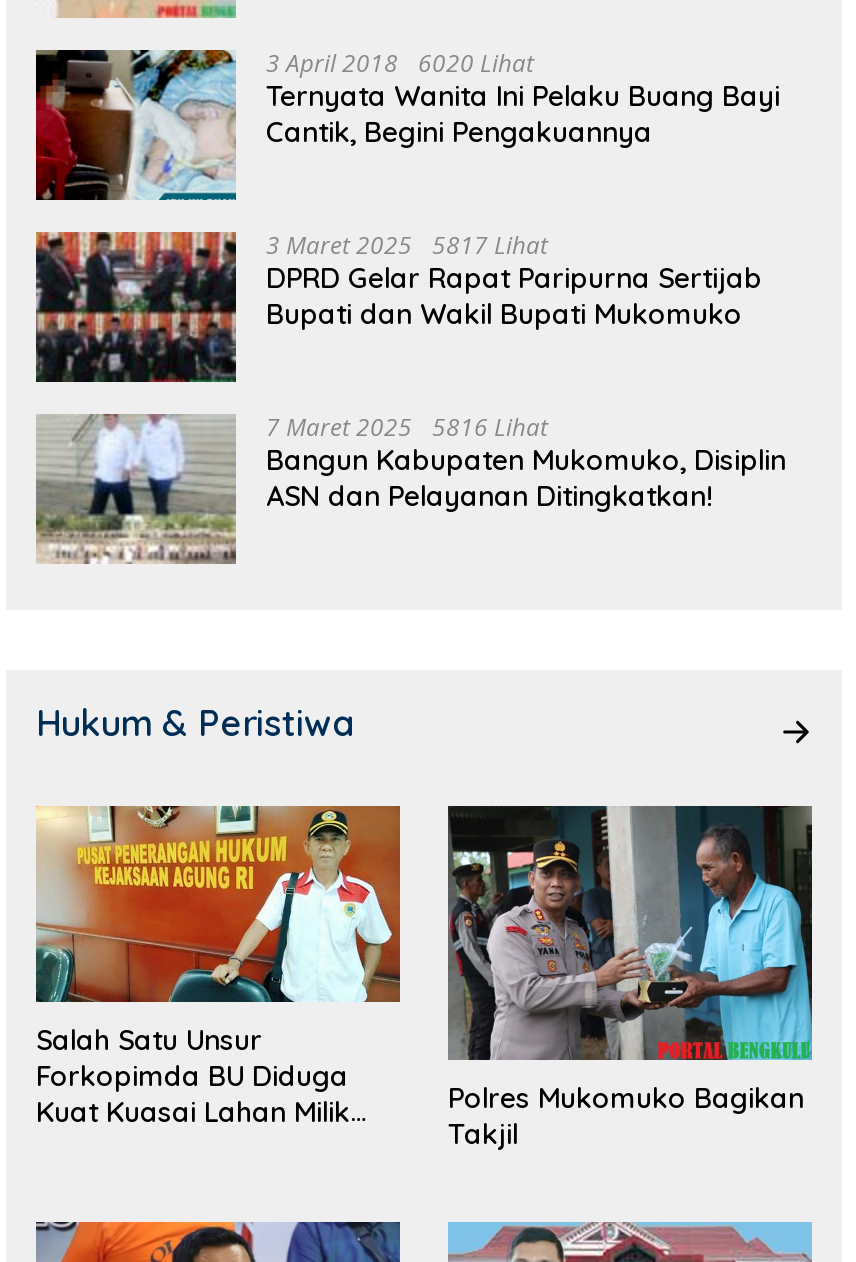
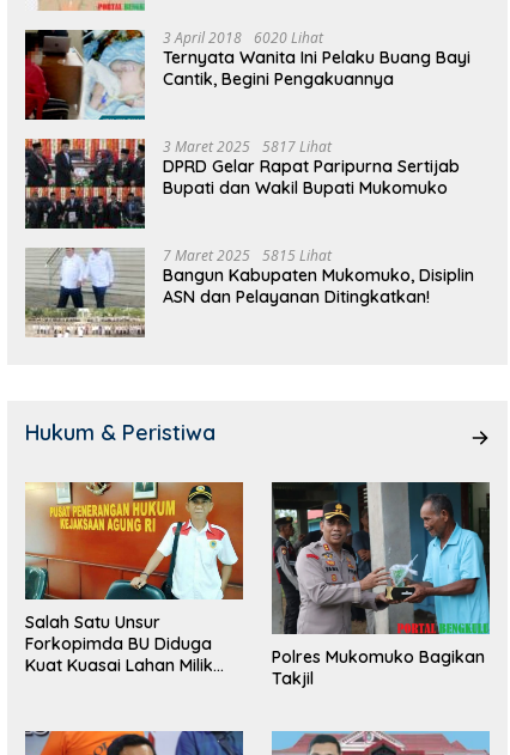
[266,409,548,443] 7 Maret 2025 5816 Lihat -> [163,245,332,265] 7 Maret 2025 5815 Lihat

